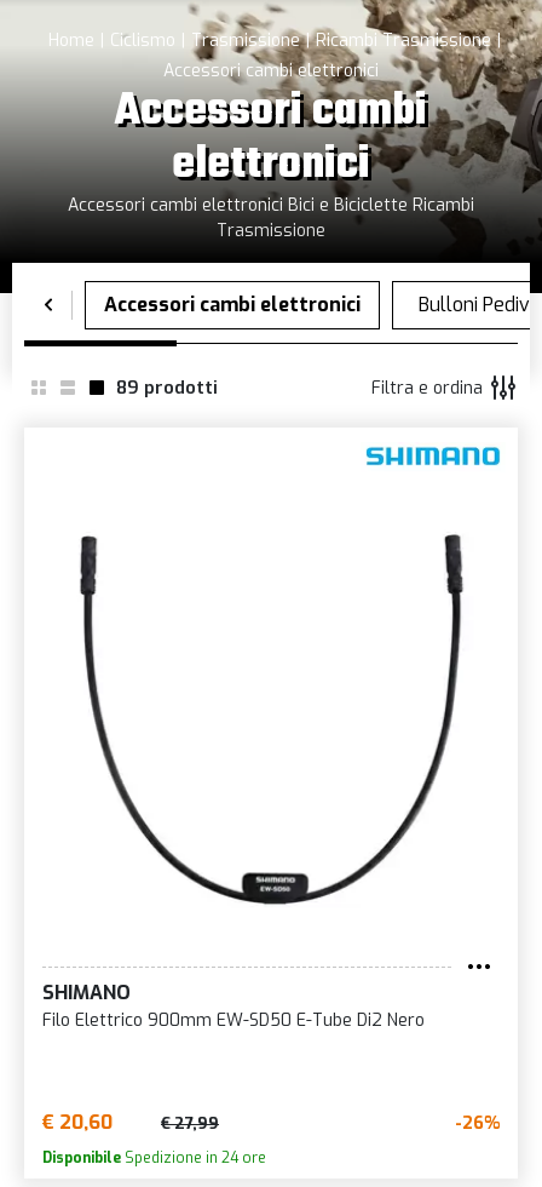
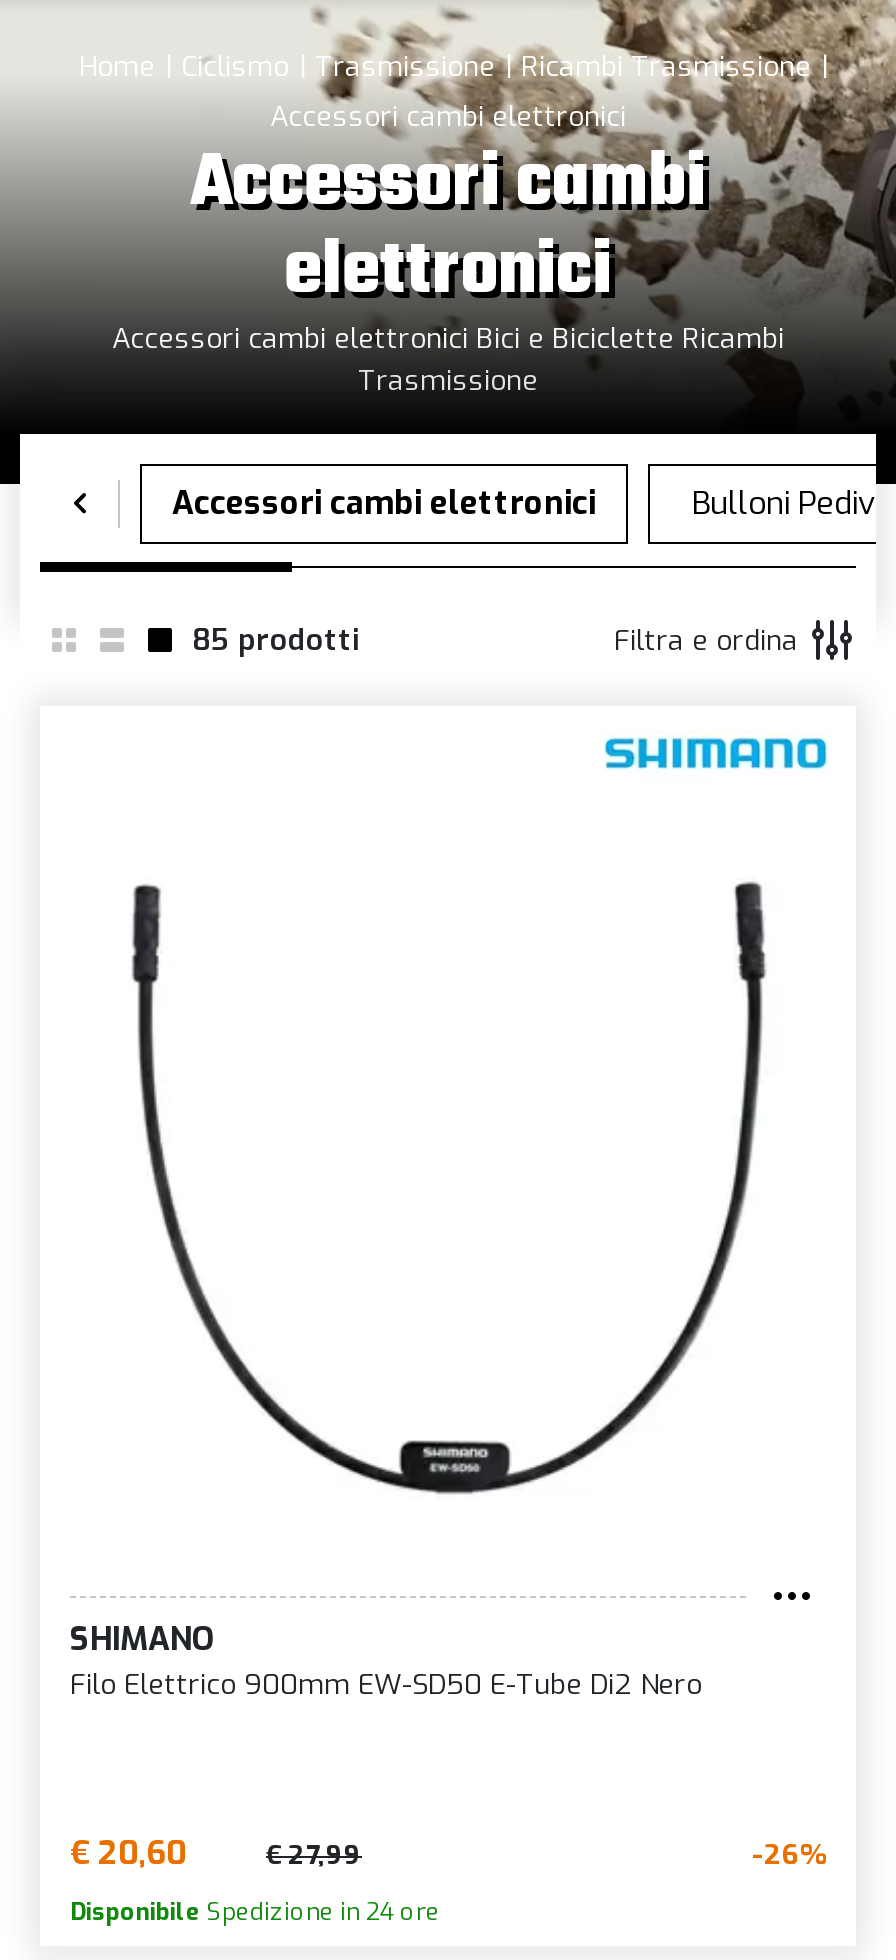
[116,375,218,400] 89 prodotti -> [192,620,360,660] 85 prodotti

